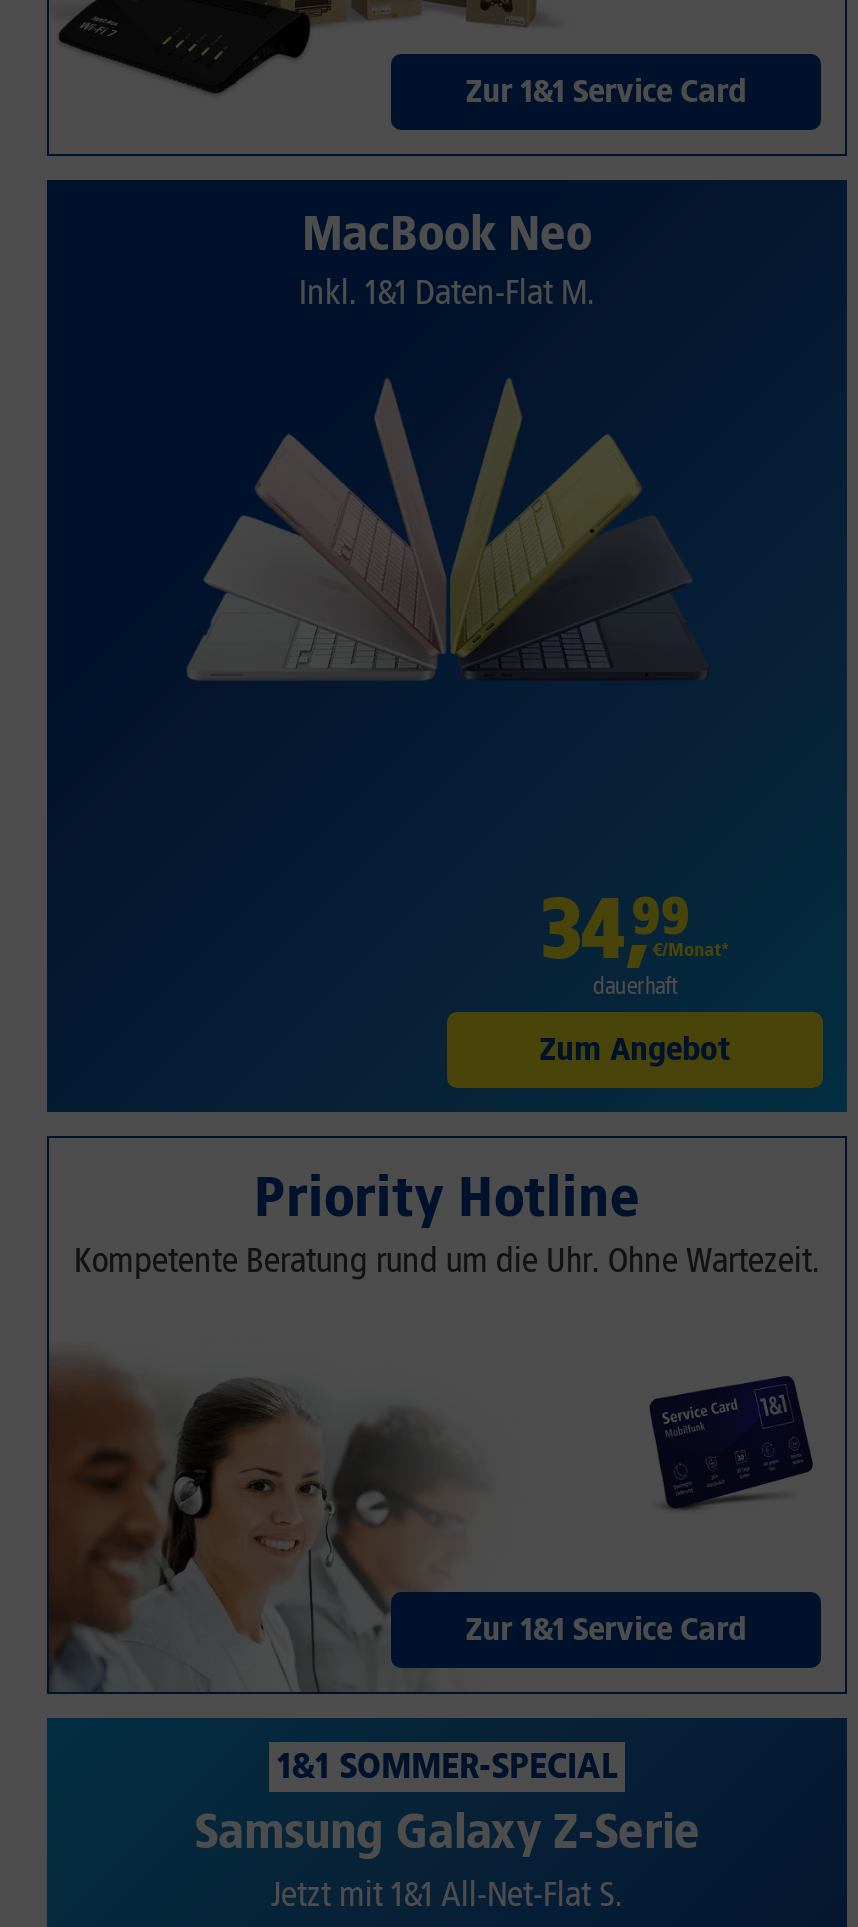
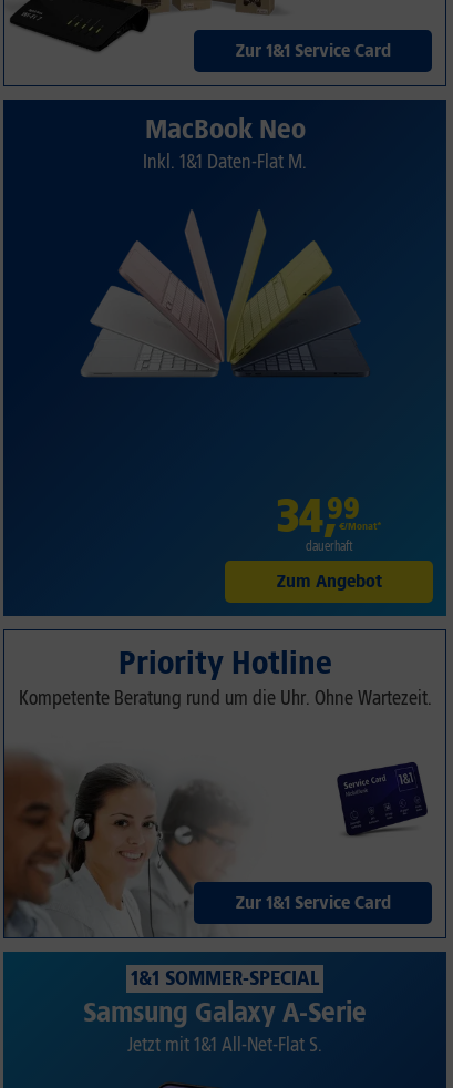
[194,1802,700,1860] Samsung Galaxy Z-Serie -> [83,996,367,1028] Samsung Galaxy A-Serie

